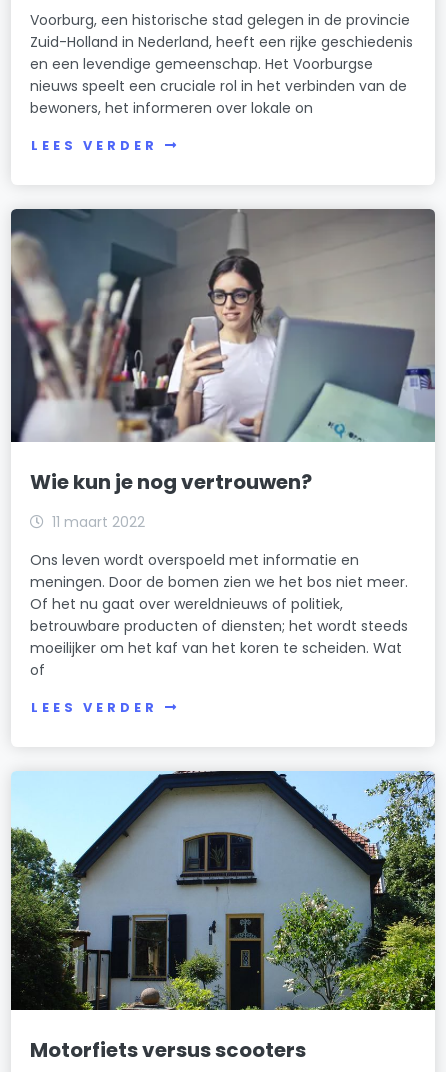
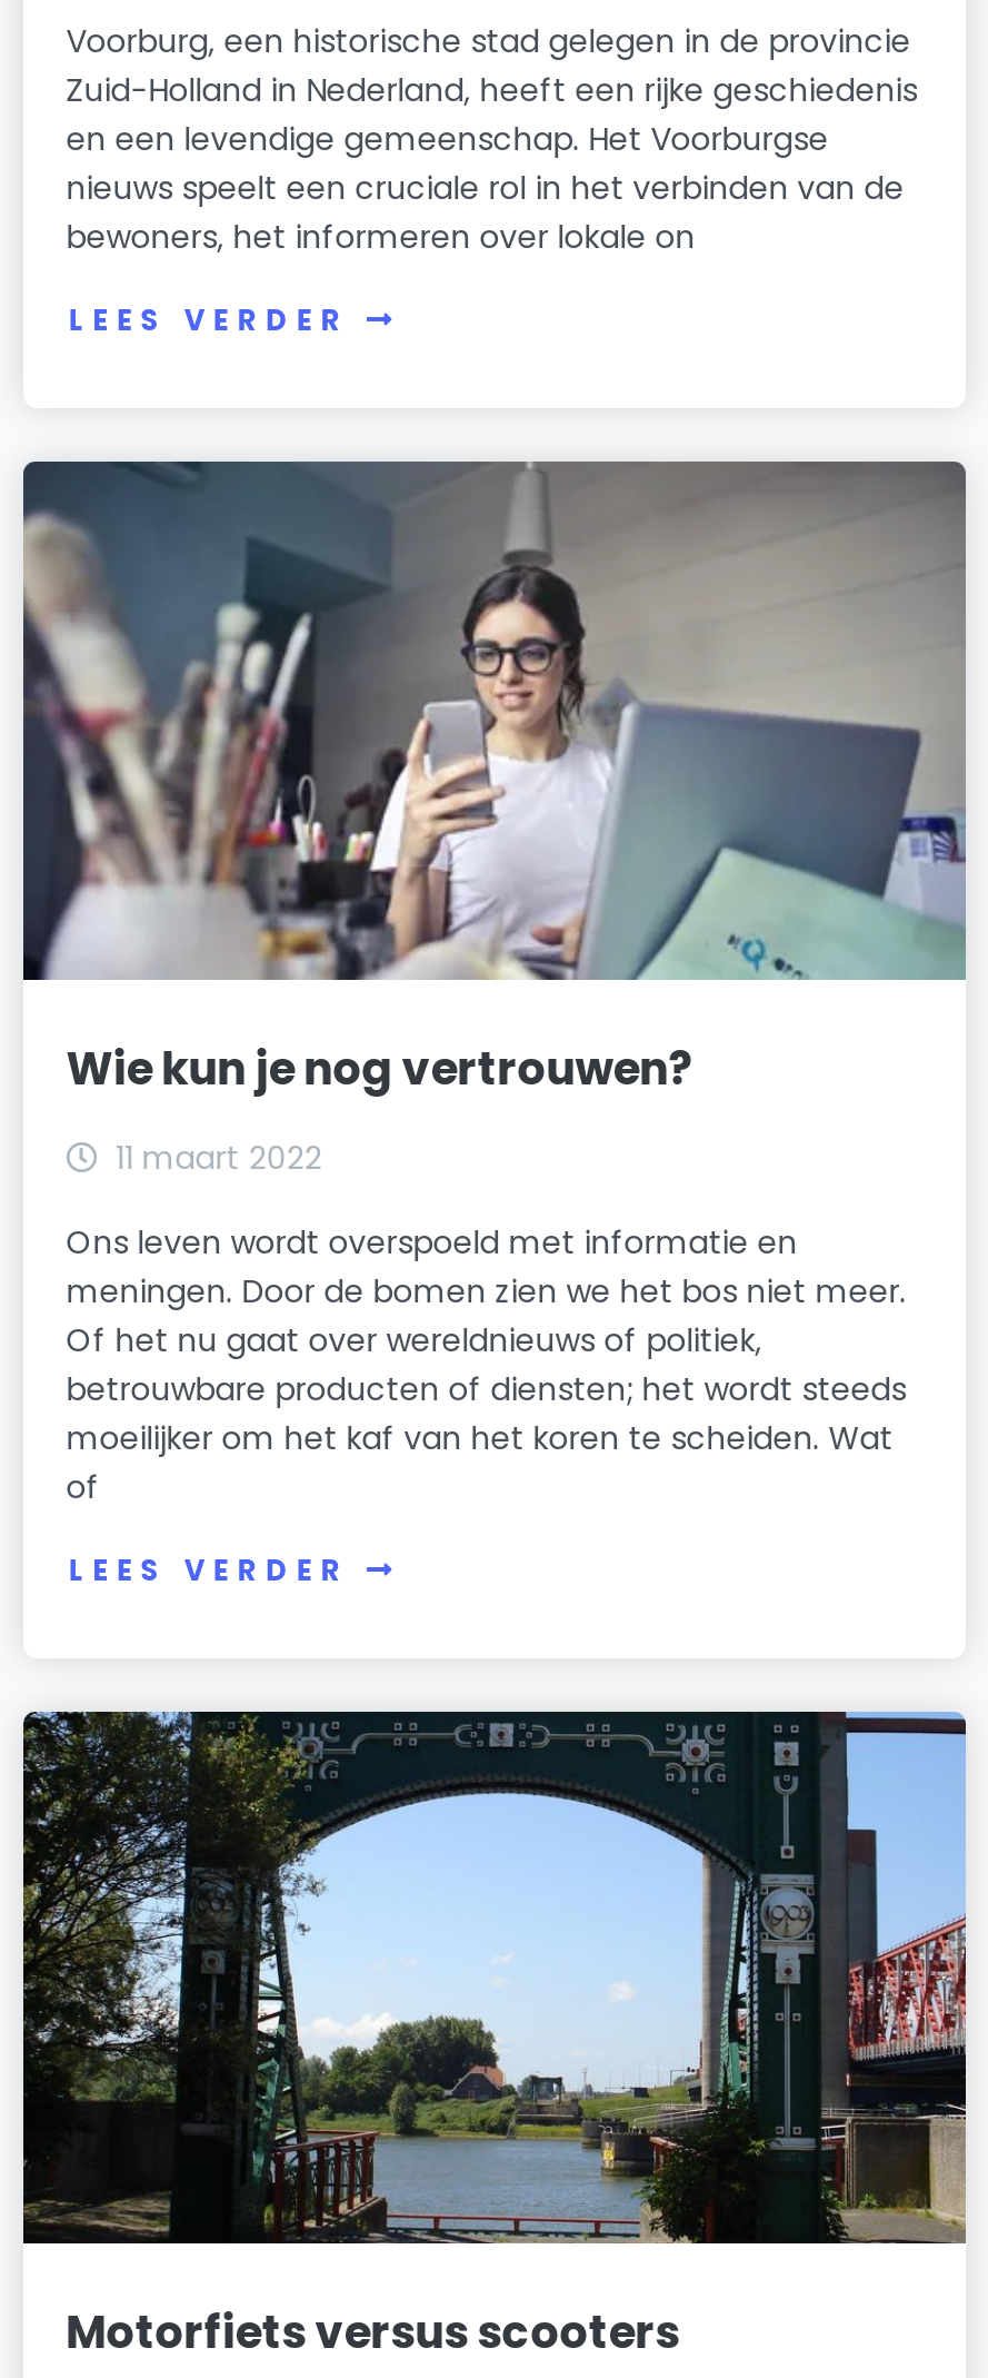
[10,770,436,1011] [image] -> [21,1710,968,2246] [image]

